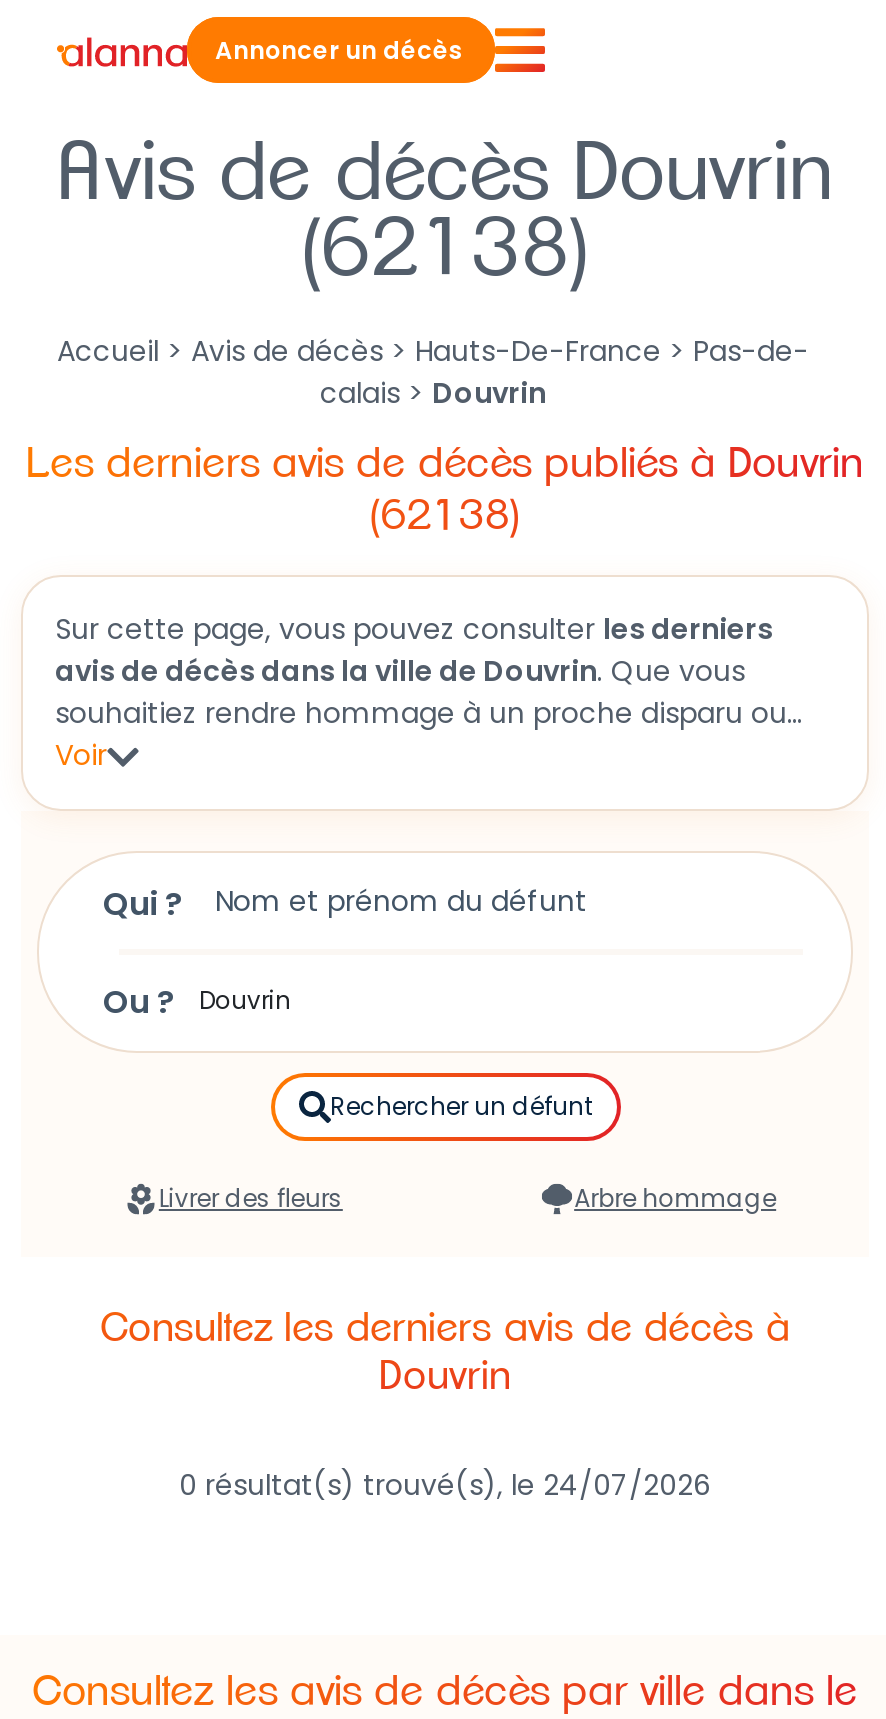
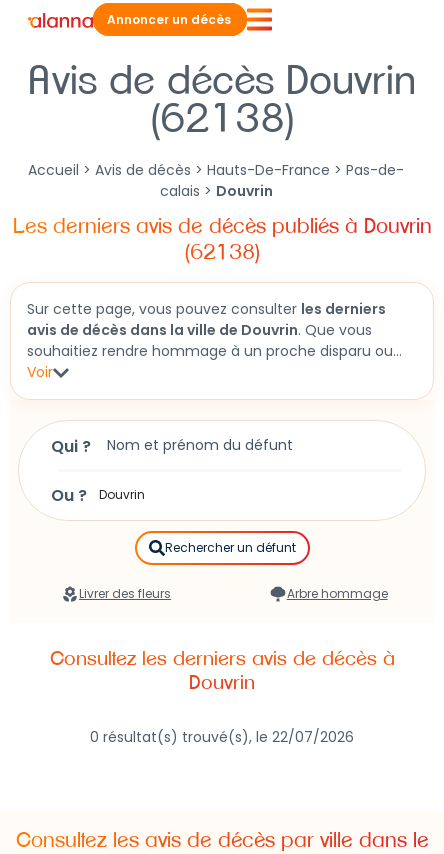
[179,1465,711,1505] 0 résultat(s) trouvé(s), le 24/07/2026 -> [90,727,354,747] 0 résultat(s) trouvé(s), le 22/07/2026

